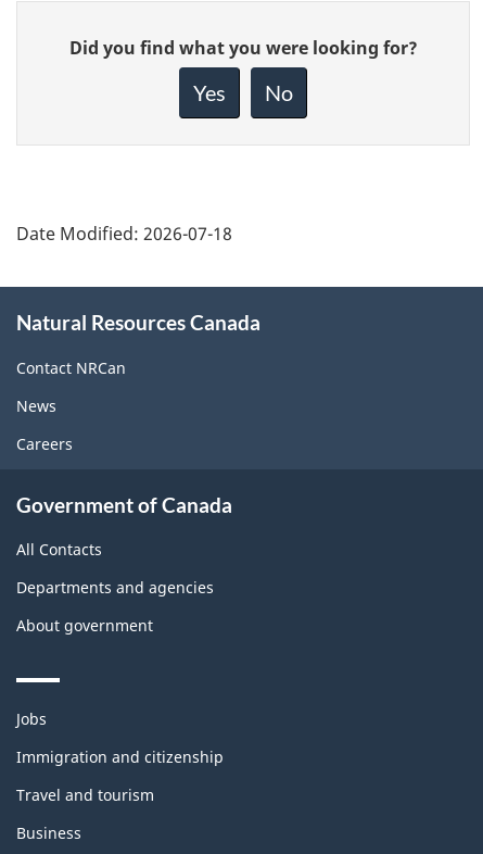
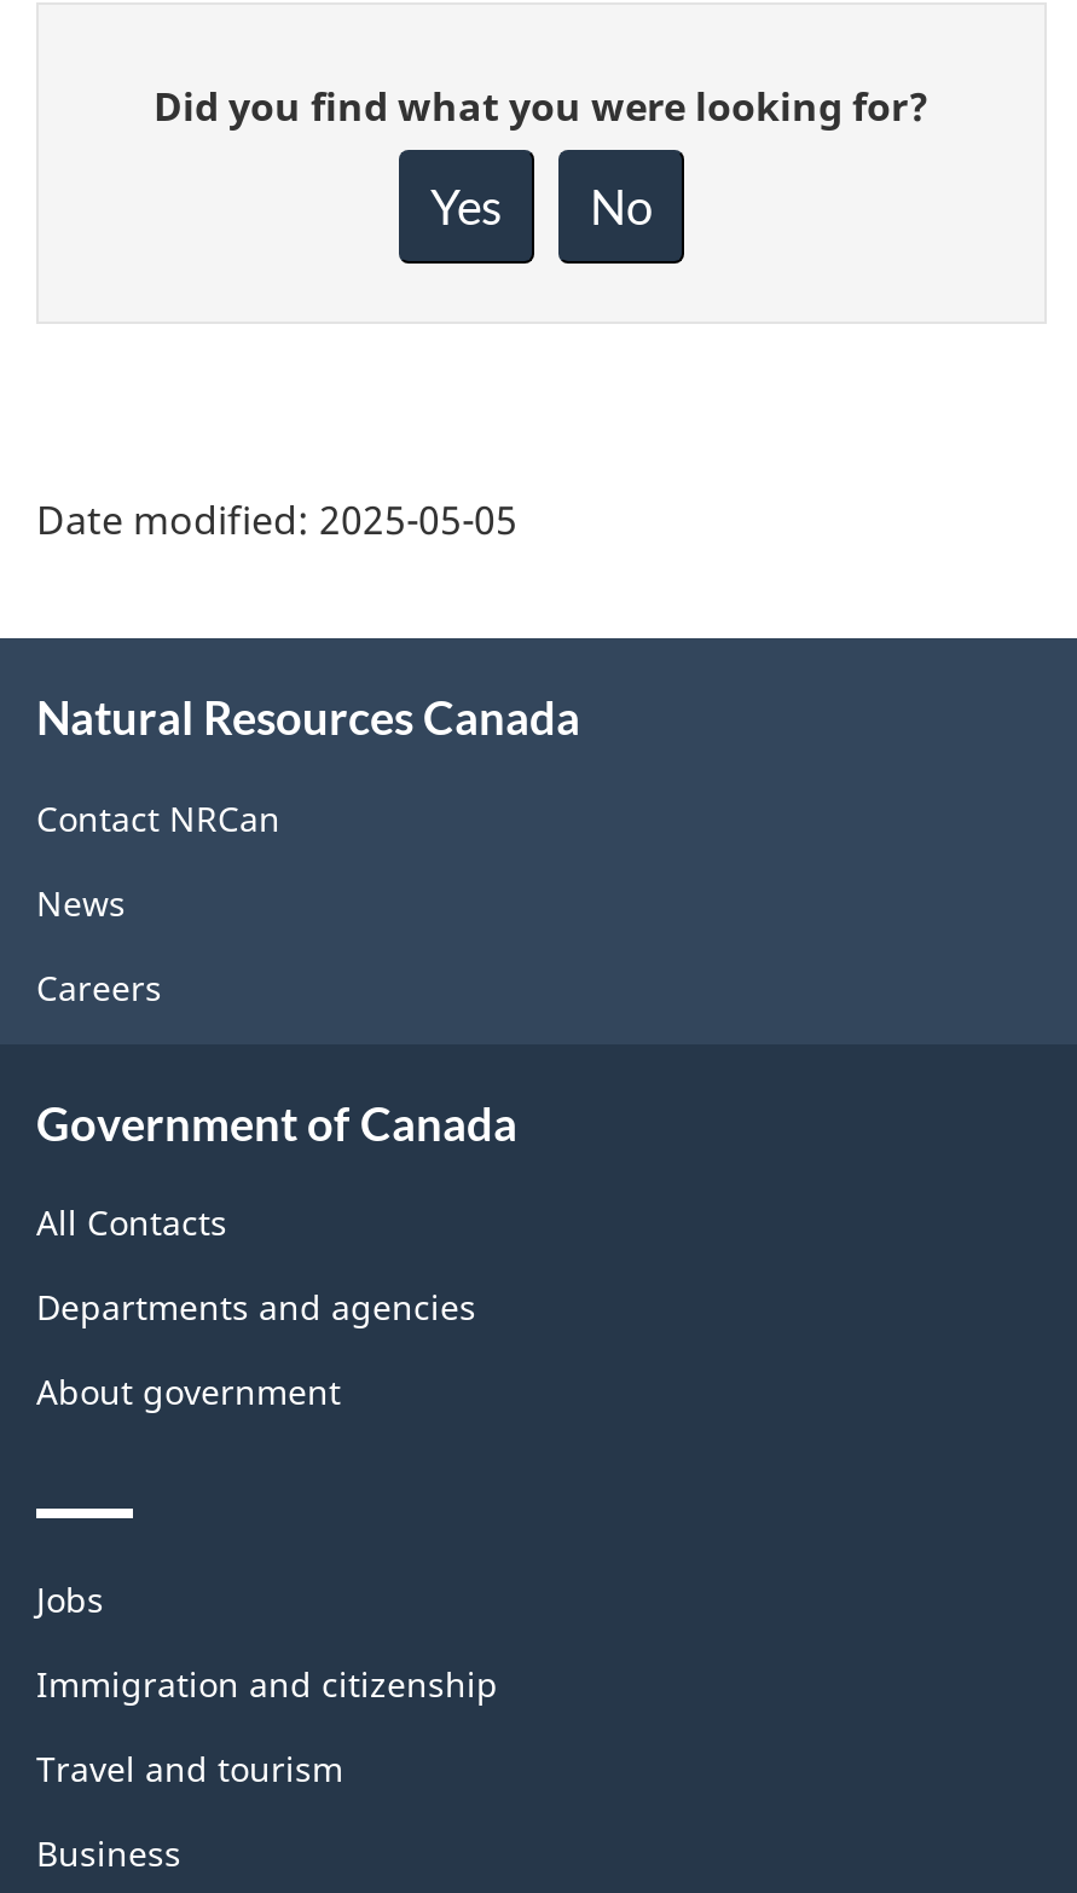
[16,222,232,246] Date Modified: 2026-07-18 -> [36,493,517,547] Date modified: 2025-05-05

